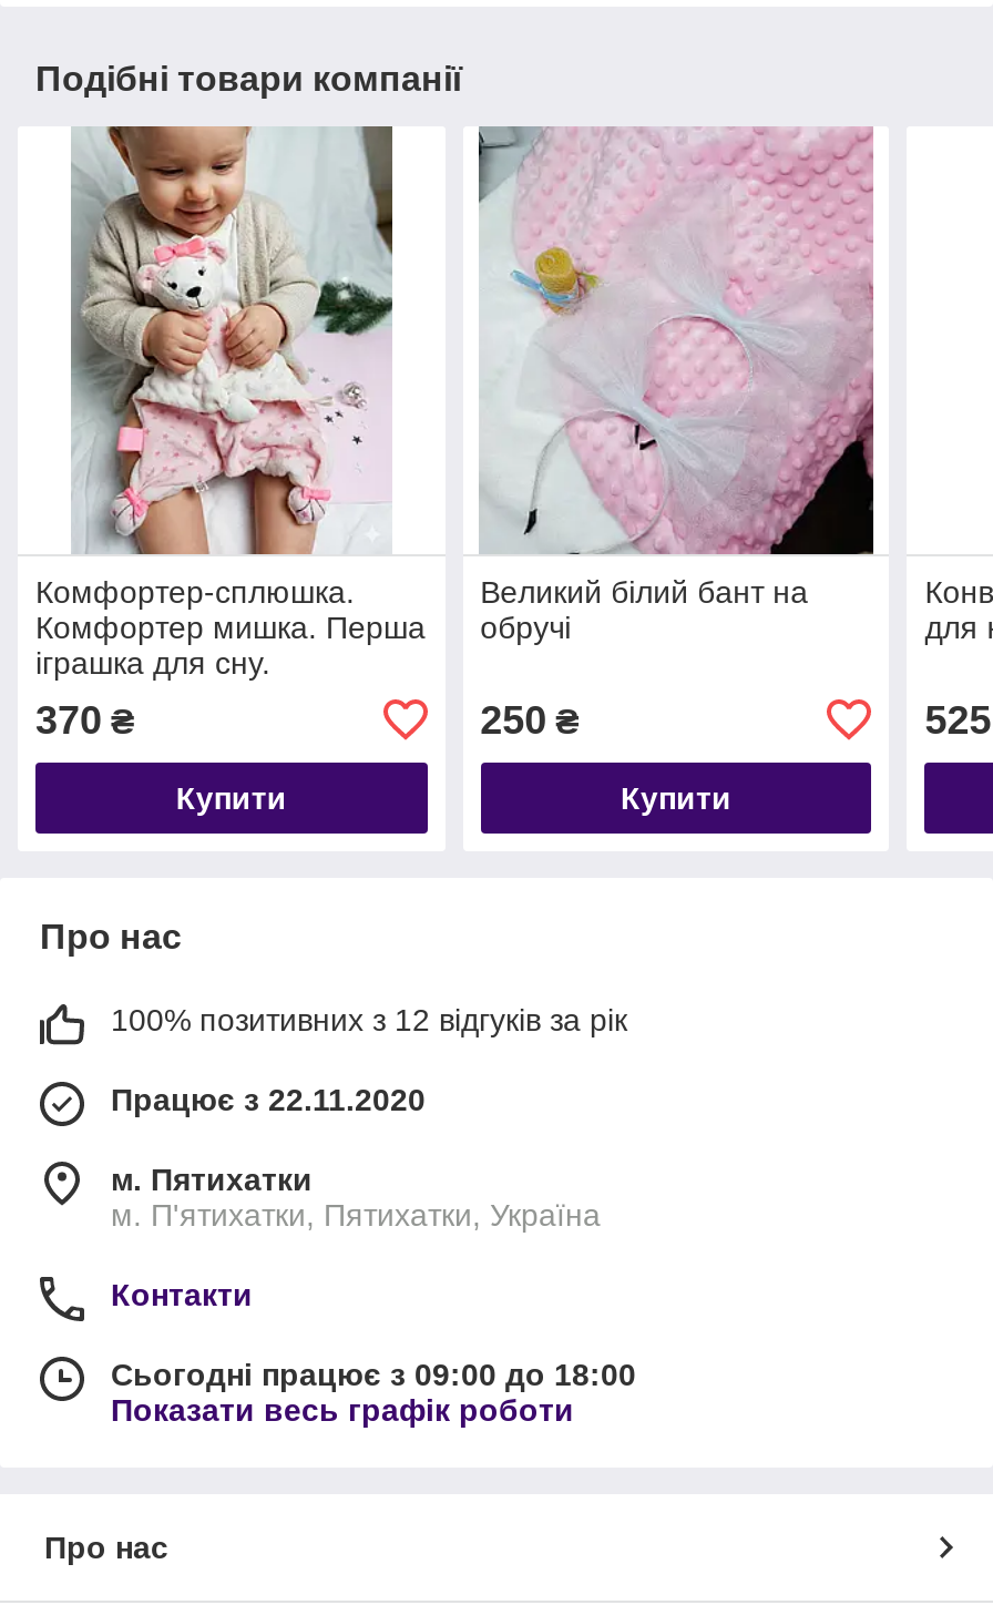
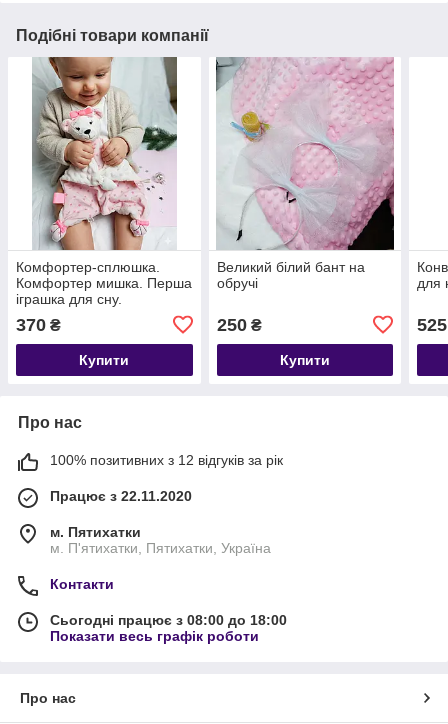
[111,1356,636,1392] Сьогодні працює з 09:00 до 18:00 -> [50,612,287,628] Сьогодні працює з 08:00 до 18:00

